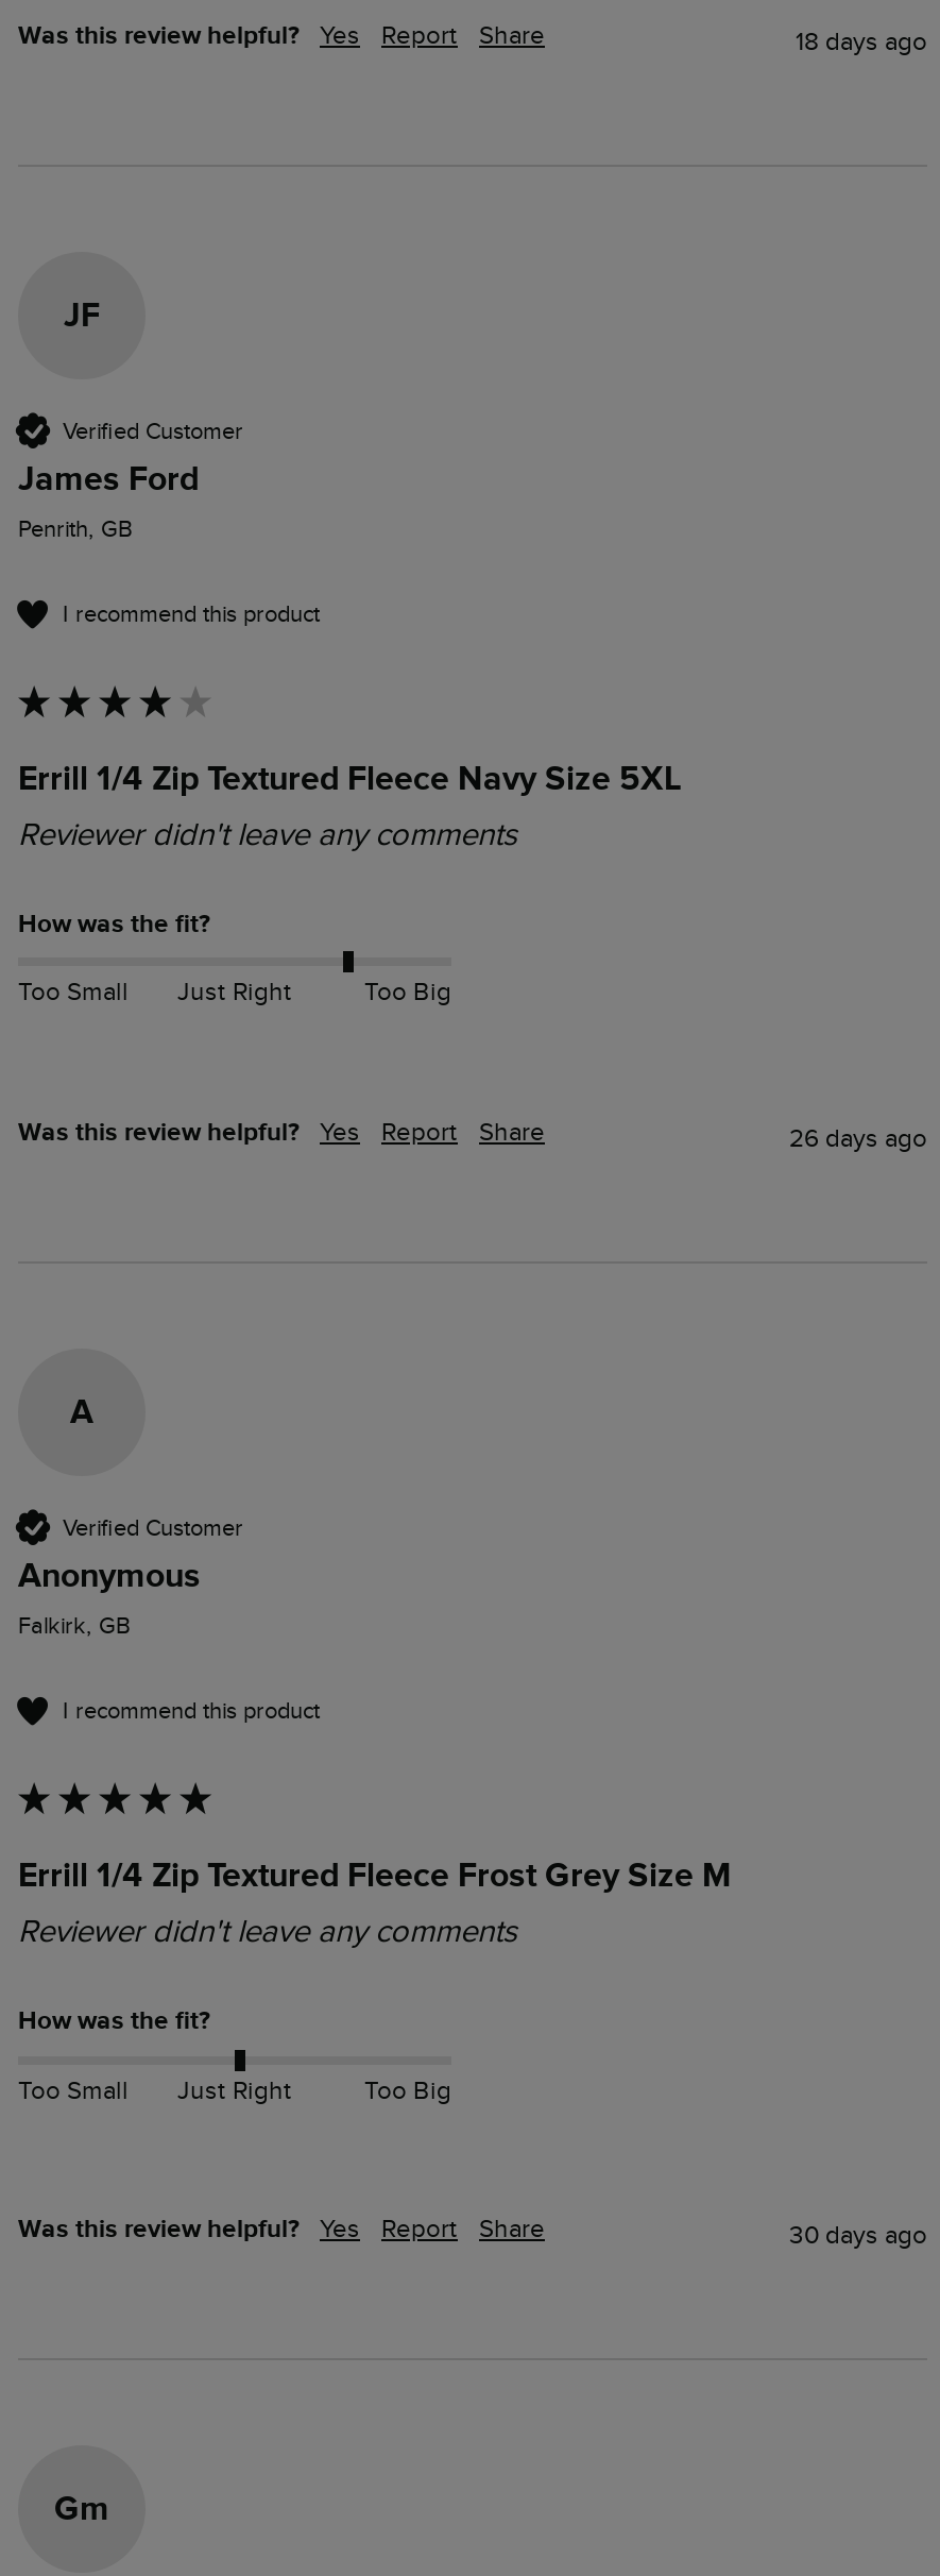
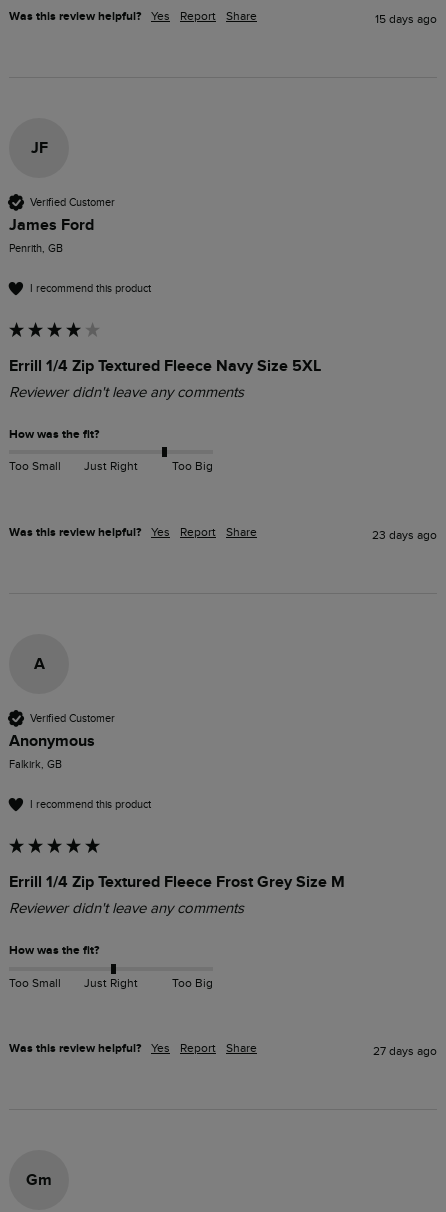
[796,27,927,57] 18 days ago -> [375,12,437,26] 15 days ago
[789,1124,927,1153] 26 days ago -> [372,528,437,542] 23 days ago
[789,2221,927,2250] 30 days ago -> [373,1044,437,1058] 27 days ago

